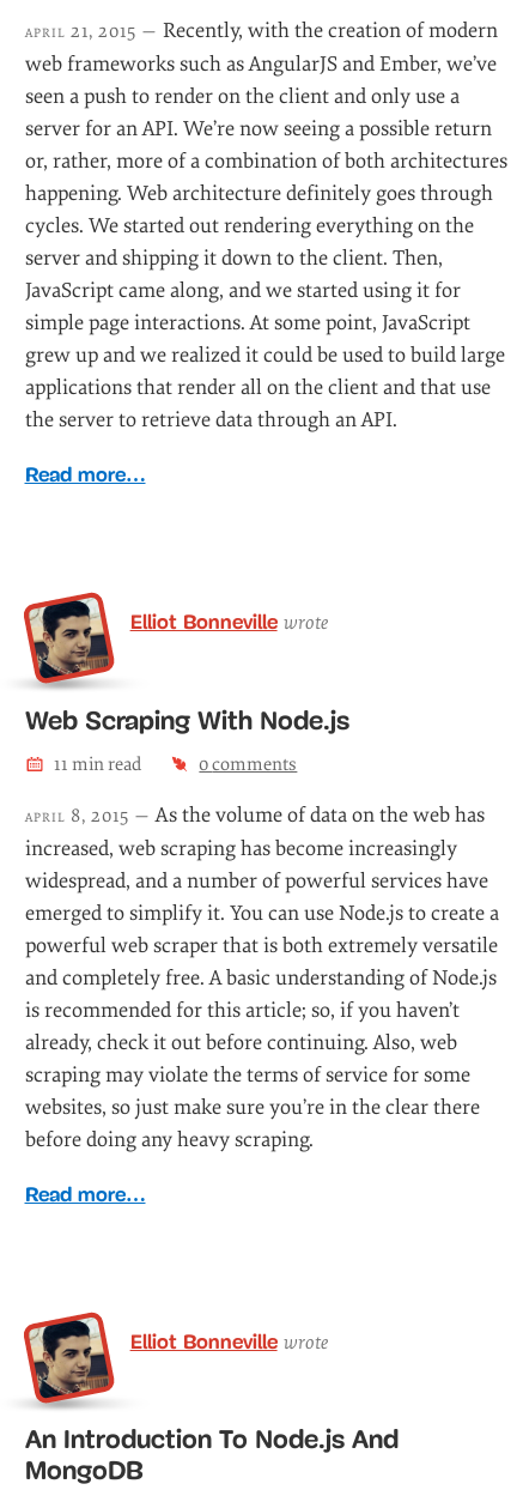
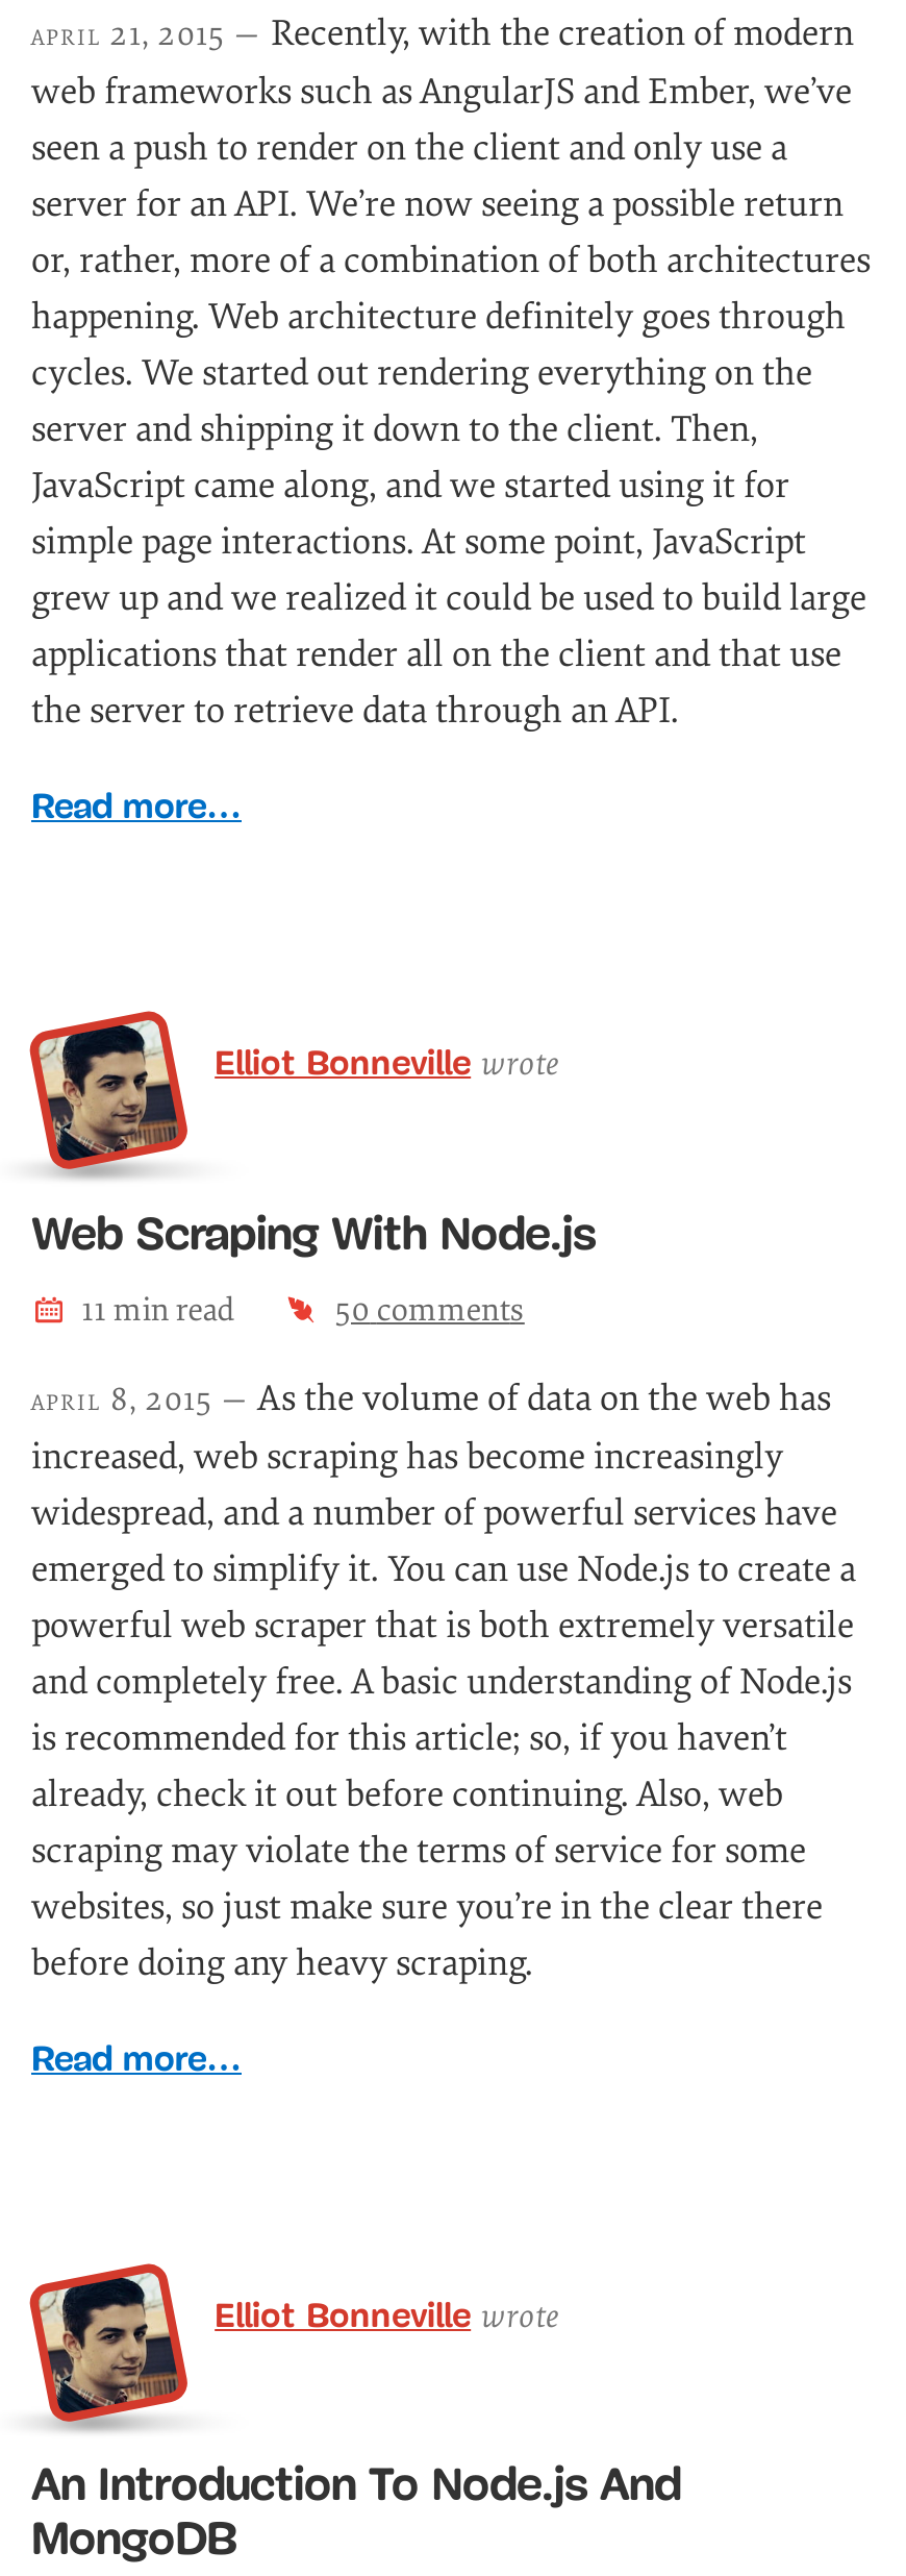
[199,752,297,776] 0comments -> [335,1289,525,1331] 50 comments

